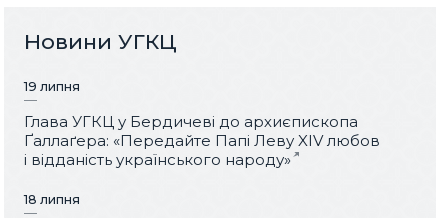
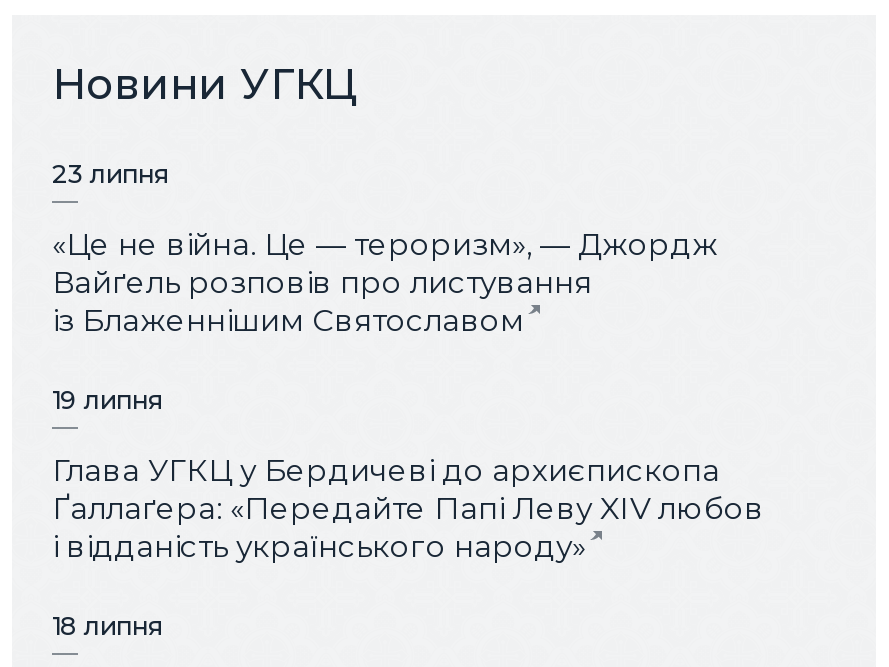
none -> [52,159,718,339] 23 липня | «Це не війна. Це — тероризм», — Джордж | Вайґель розповів про листування | із Блаженнішим Святославом

